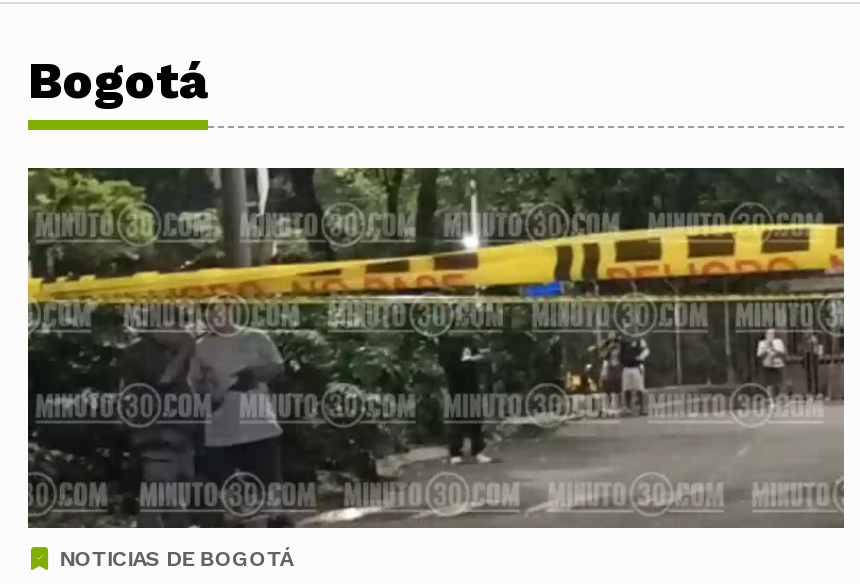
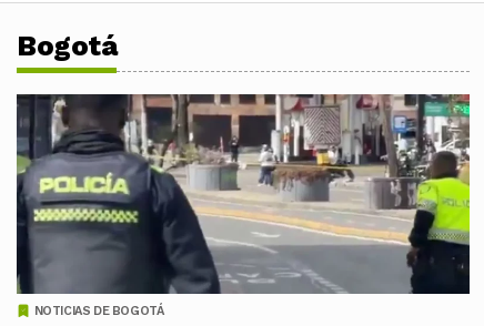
[26,166,846,530] [image] -> [16,93,471,295] [image]

